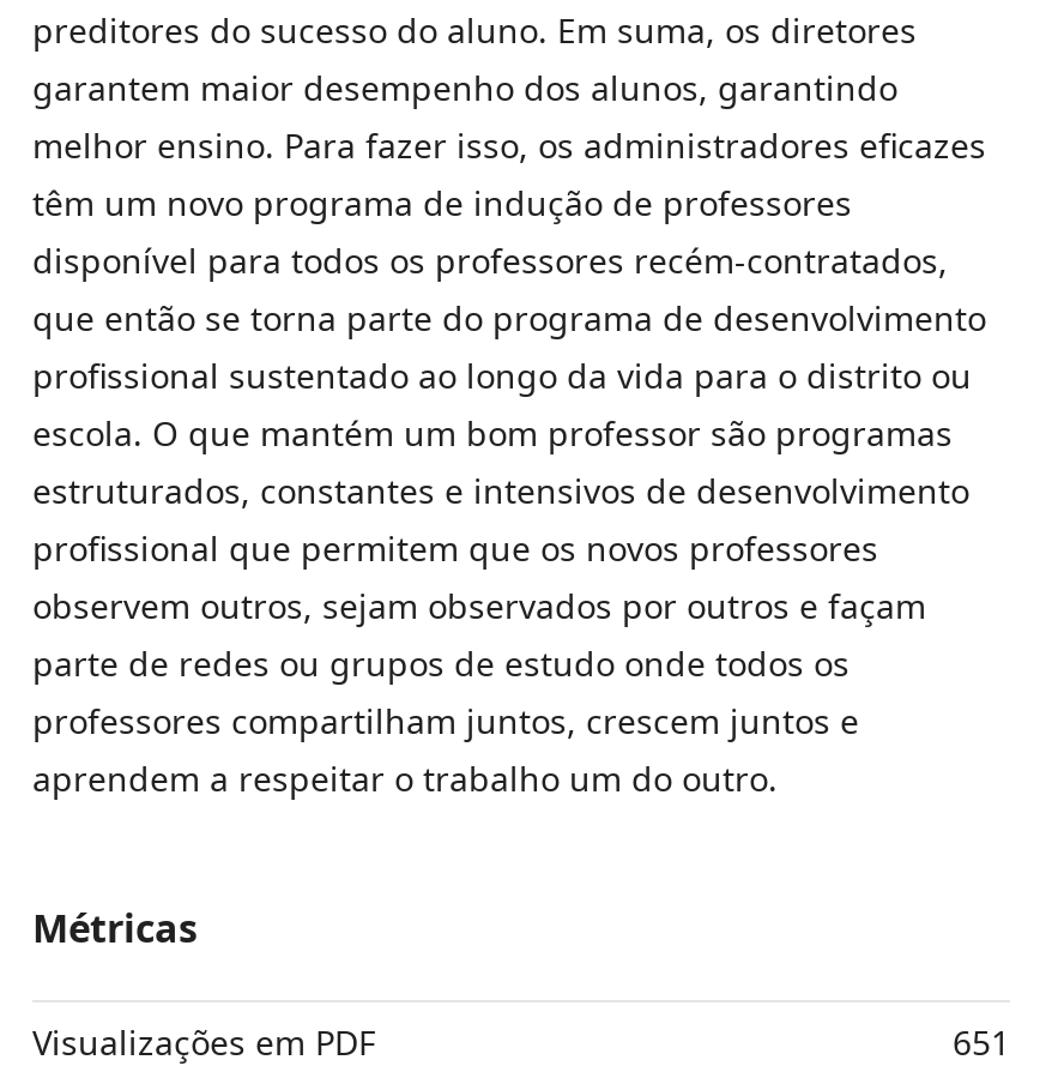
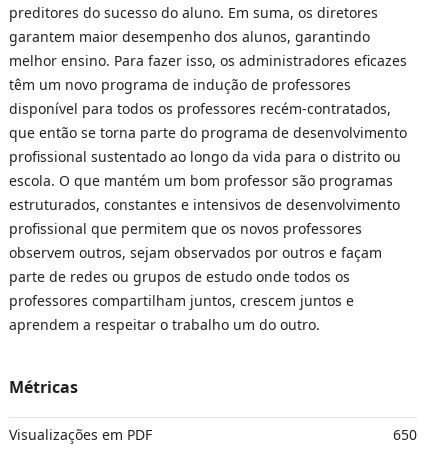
[953,1019,1010,1065] 651 -> [393,425,417,444] 650

